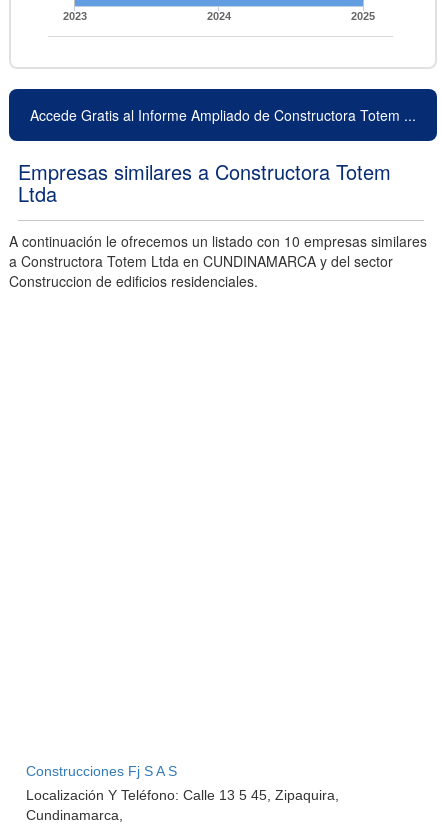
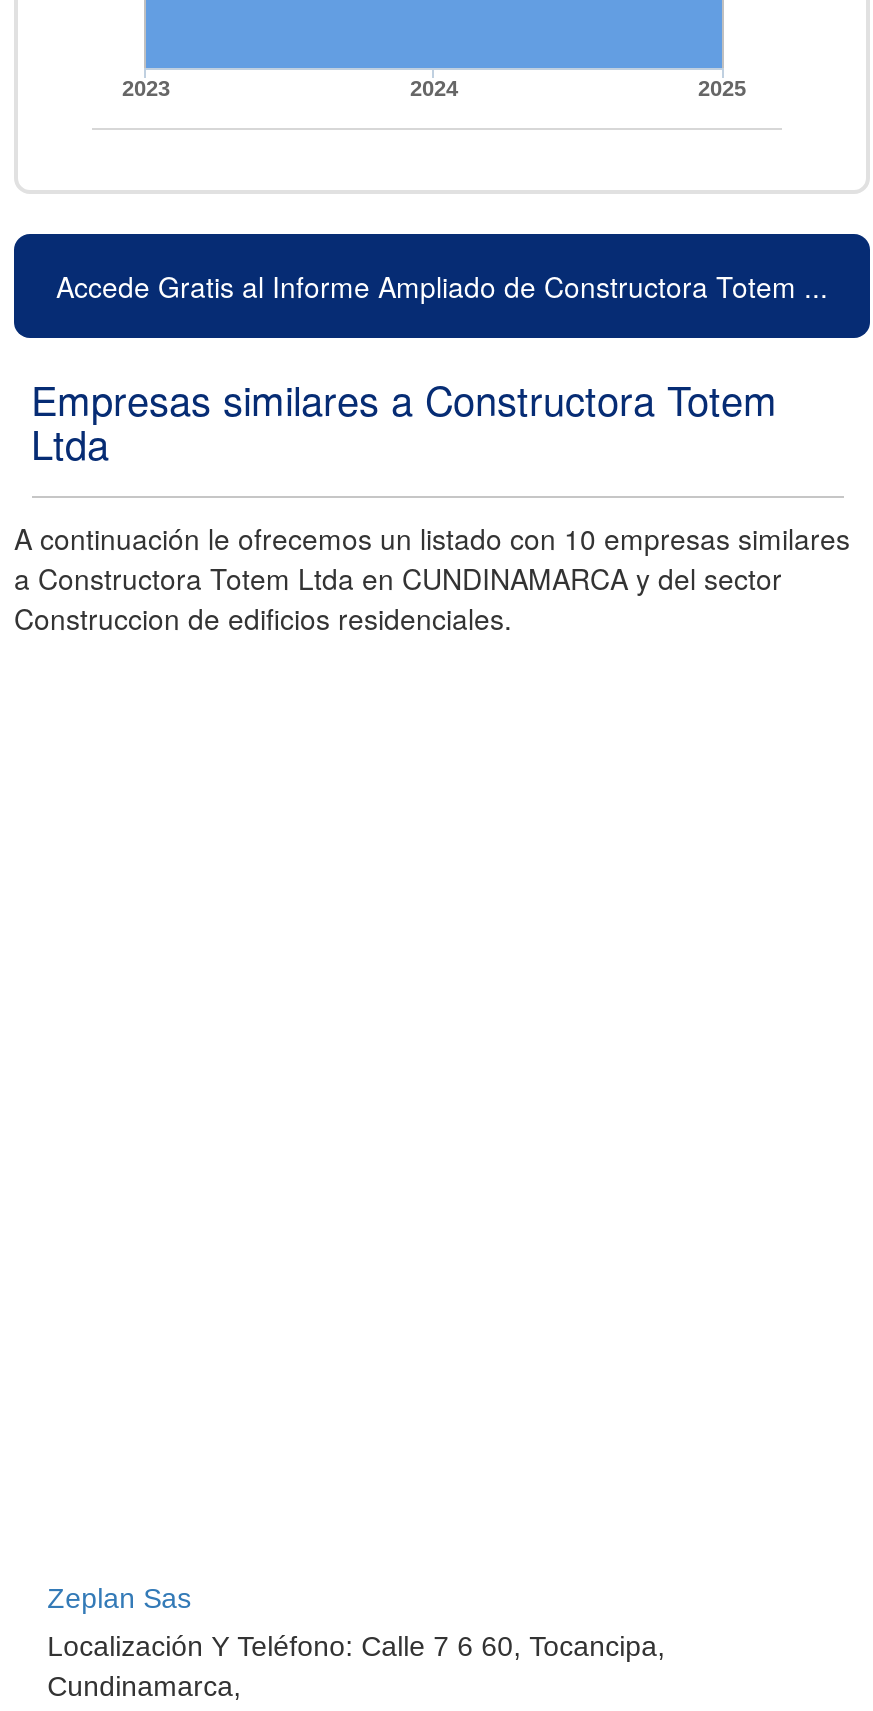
[26,763,177,779] Construcciones Fj S A S -> [47,1582,191,1614] Zeplan Sas
[26,787,339,803] Localización Y Teléfono: Calle 13 5 45, Zipaquira, -> [47,1630,665,1662] Localización Y Teléfono: Calle 7 6 60, Tocancipa,

